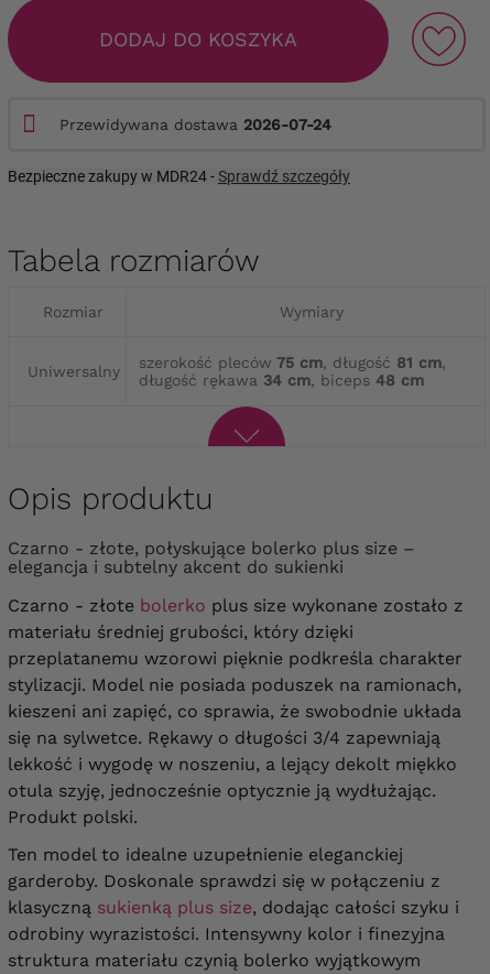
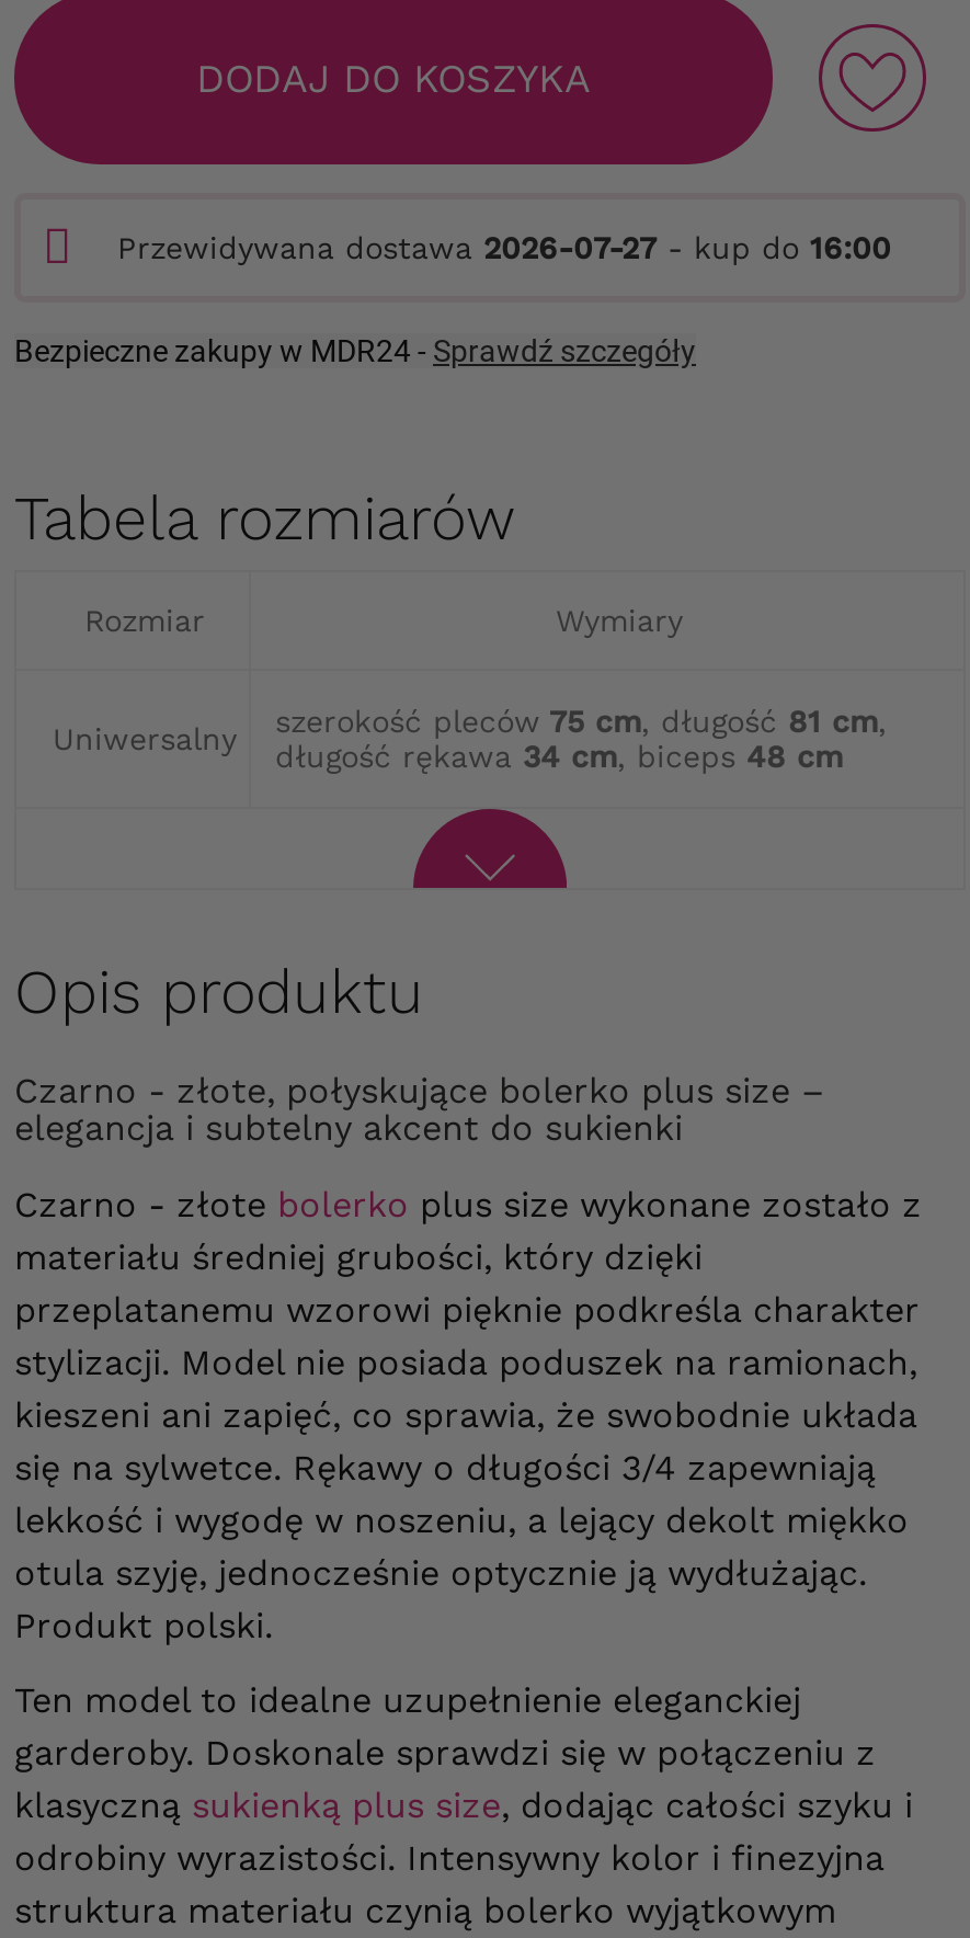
[59,116,331,133] Przewidywana dostawa 2026-07-24 -> [117,230,891,265] Przewidywana dostawa 2026-07-27 - kup do 16:00

